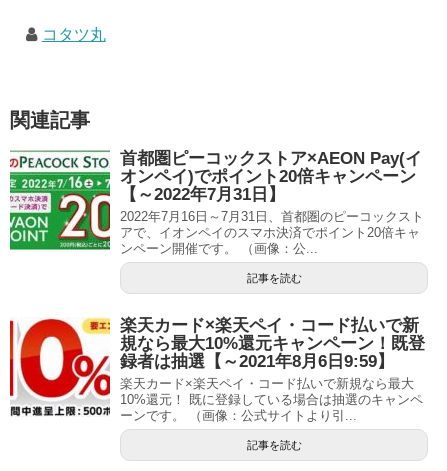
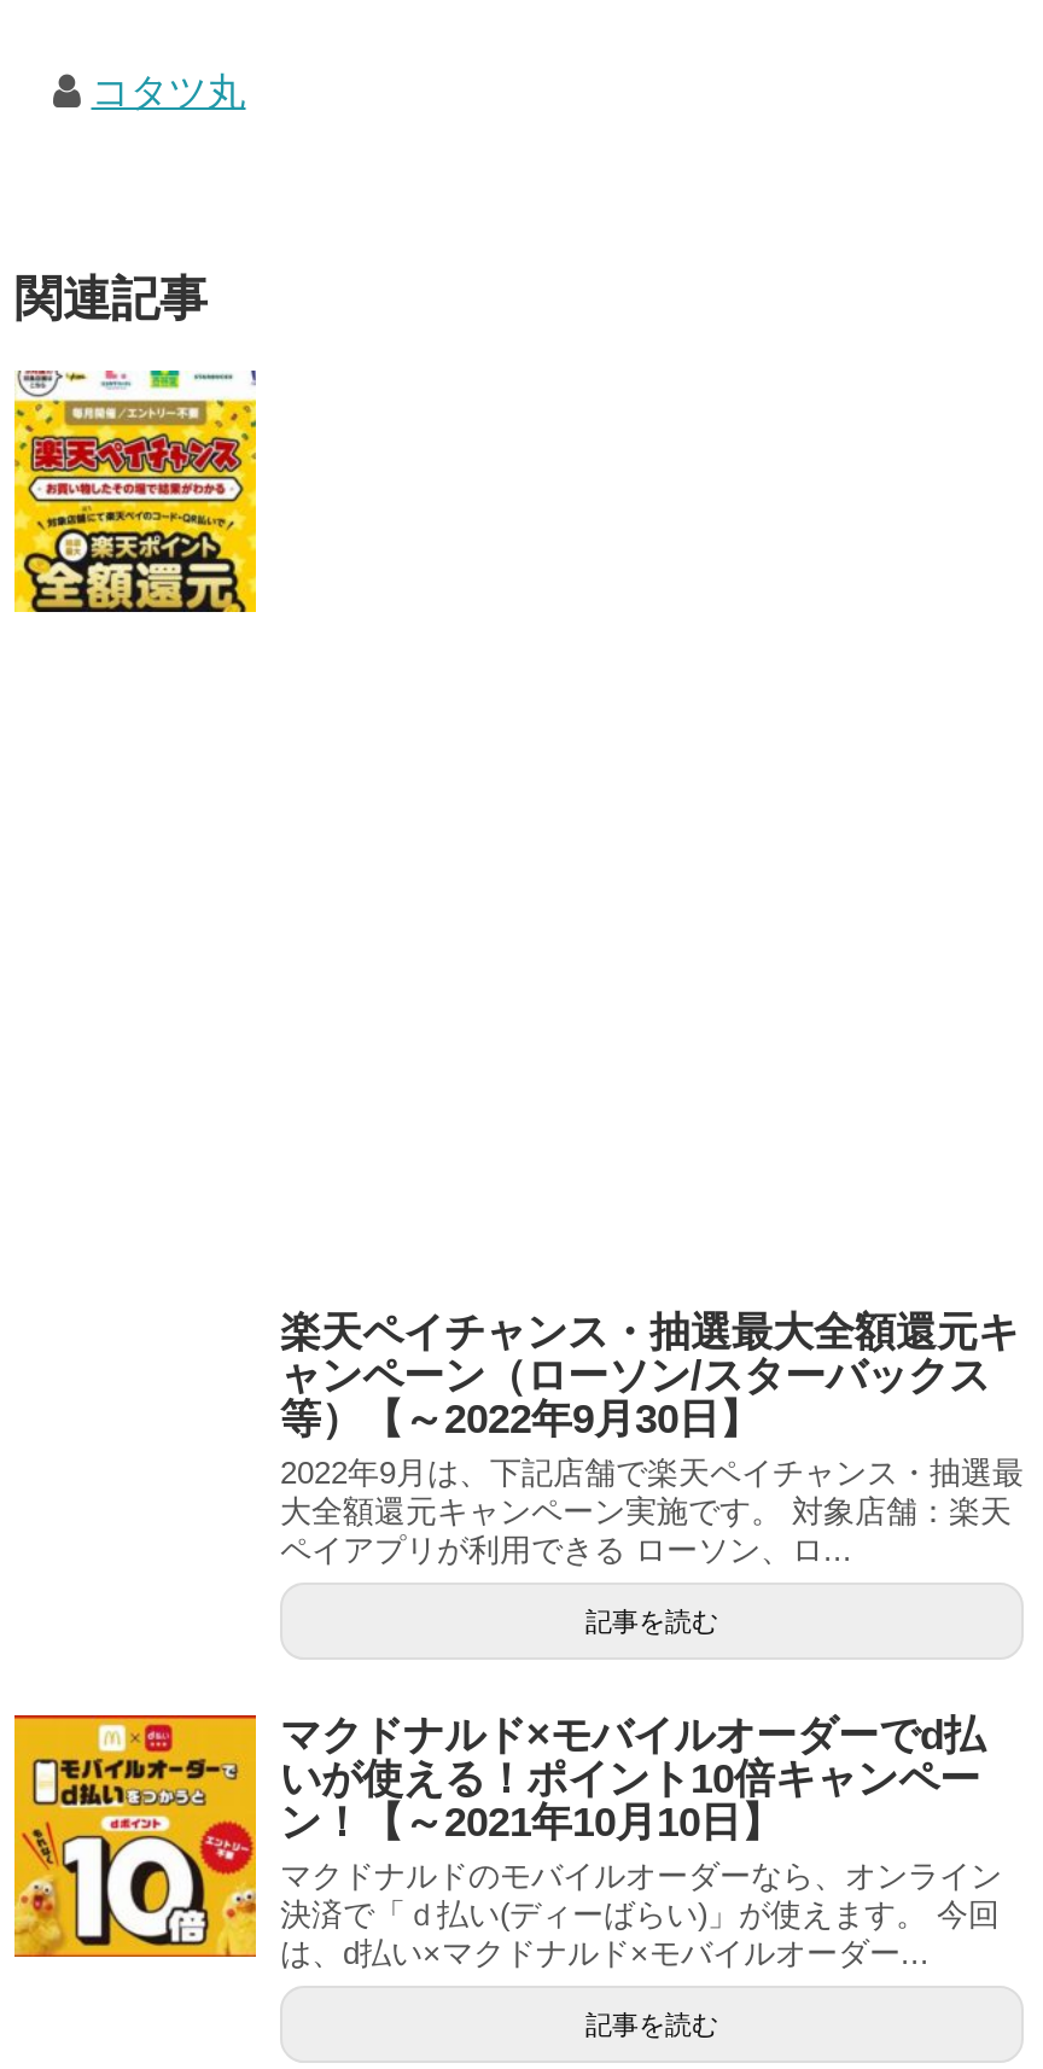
[9,149,106,251] [image] -> [12,368,246,614] [image]
[120,149,424,256] 首都圏ピーコックストア×AEON Pay(イ | オンペイ)でポイント20倍キャンペーン | 【～2022年7月31日】 | 2022年7月16日～7月31日、首都圏のピーコックスト | アで、イオンペイのスマホ決済でポイント20倍キャ | ンペーン開催です。 （画像：公... -> [280,1309,1024,1567] 楽天ペイチャンス・抽選最大全額還元キ | ャンペーン（ローソン/スターバックス | 等）【～2022年9月30日】 | 2022年9月は、下記店舗で楽天ペイチャンス・抽選最 | 大全額還元キャンペーン実施です。 対象店舗：楽天 | ペイアプリが利用できる ローソン、ロ...
[9,316,425,423] [image] | 楽天カード×楽天ペイ・コード払いで新 | 規なら最大10%還元キャンペーン！既登 | 録者は抽選【～2021年8月6日9:59】 | 楽天カード×楽天ペイ・コード払いで新規なら最大 | 10%還元！ 既に登録している場合は抽選のキャンペ | ーンです。 （画像：公式サイトより引... -> [12,1712,1002,1970] [image] | マクドナルド×モバイルオーダーでd払 | いが使える！ポイント10倍キャンペー | ン！【～2021年10月10日】 | マクドナルドのモバイルオーダーなら、オンライン | 決済で「ｄ払い(ディーばらい)」が使えます。 今回 | は、d払い×マクドナルド×モバイルオーダー...

